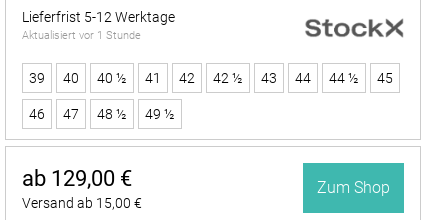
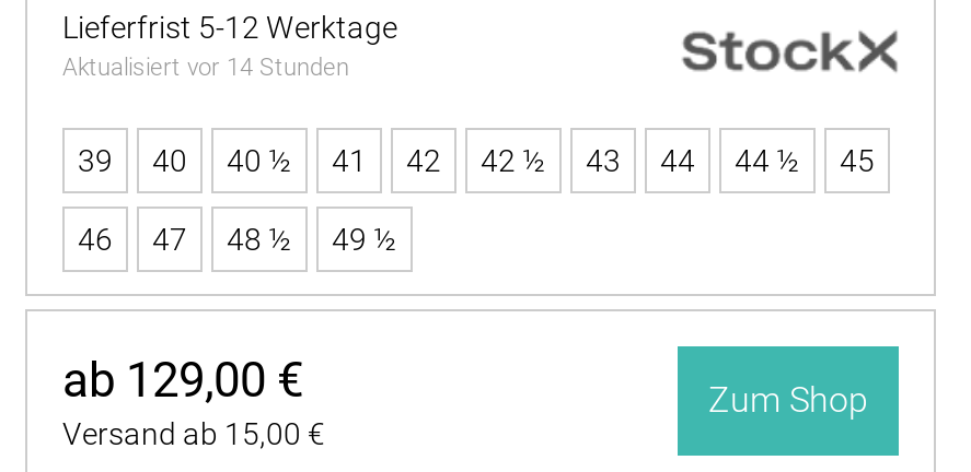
[22,29,141,42] Aktualisiert vor 1 Stunde -> [62,54,349,82] Aktualisiert vor 14 Stunden

